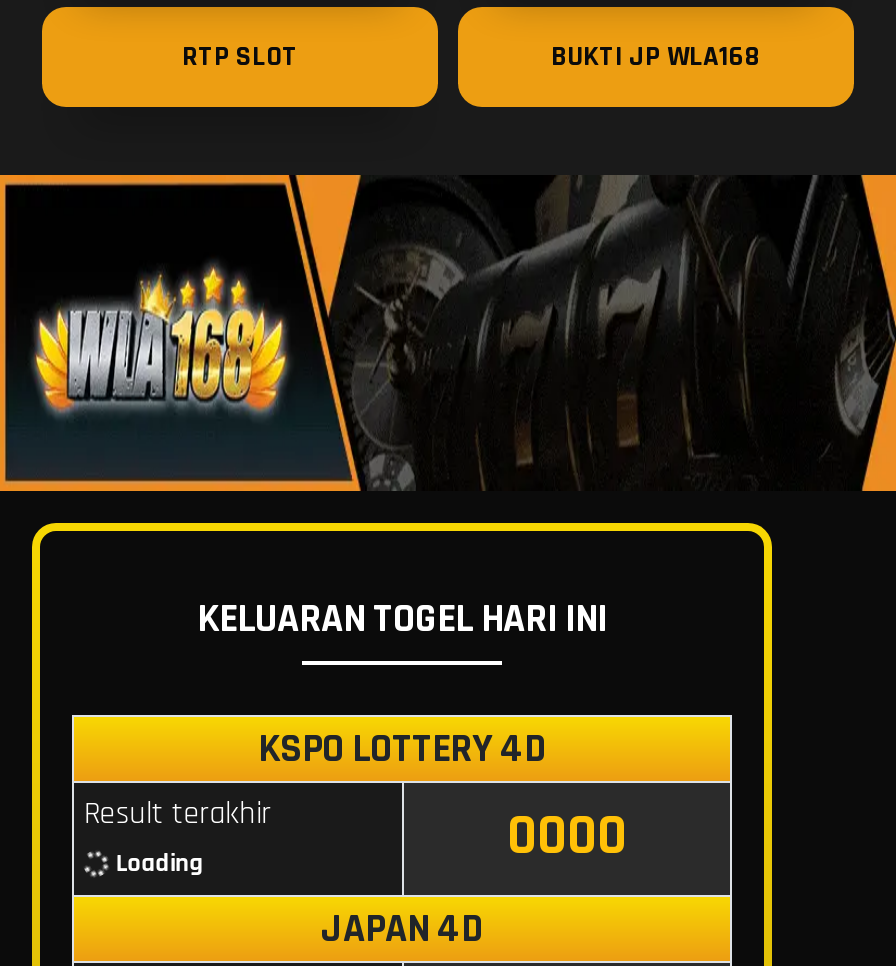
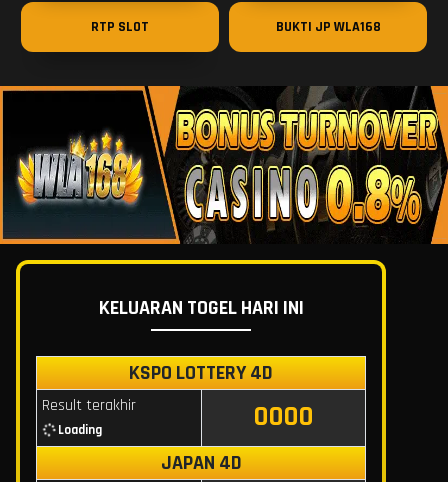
[350,175,890,489] [image] -> [175,86,445,244] [image]

